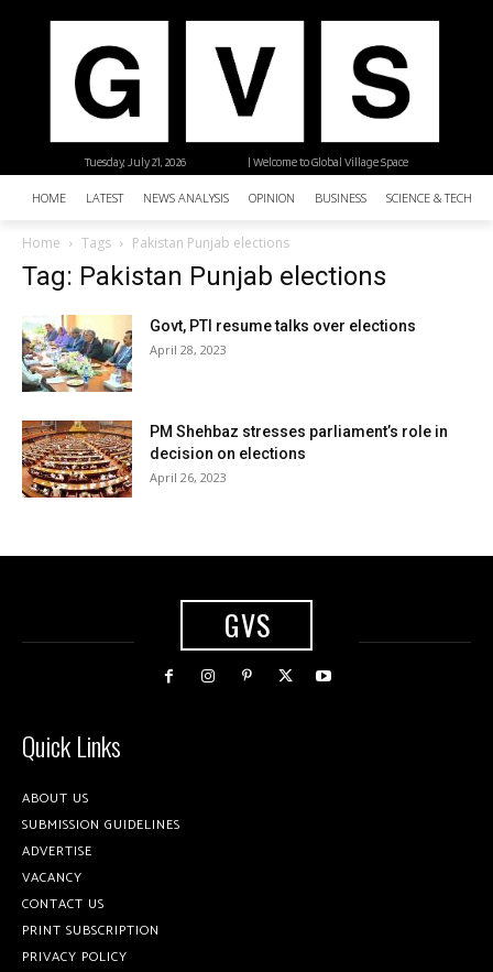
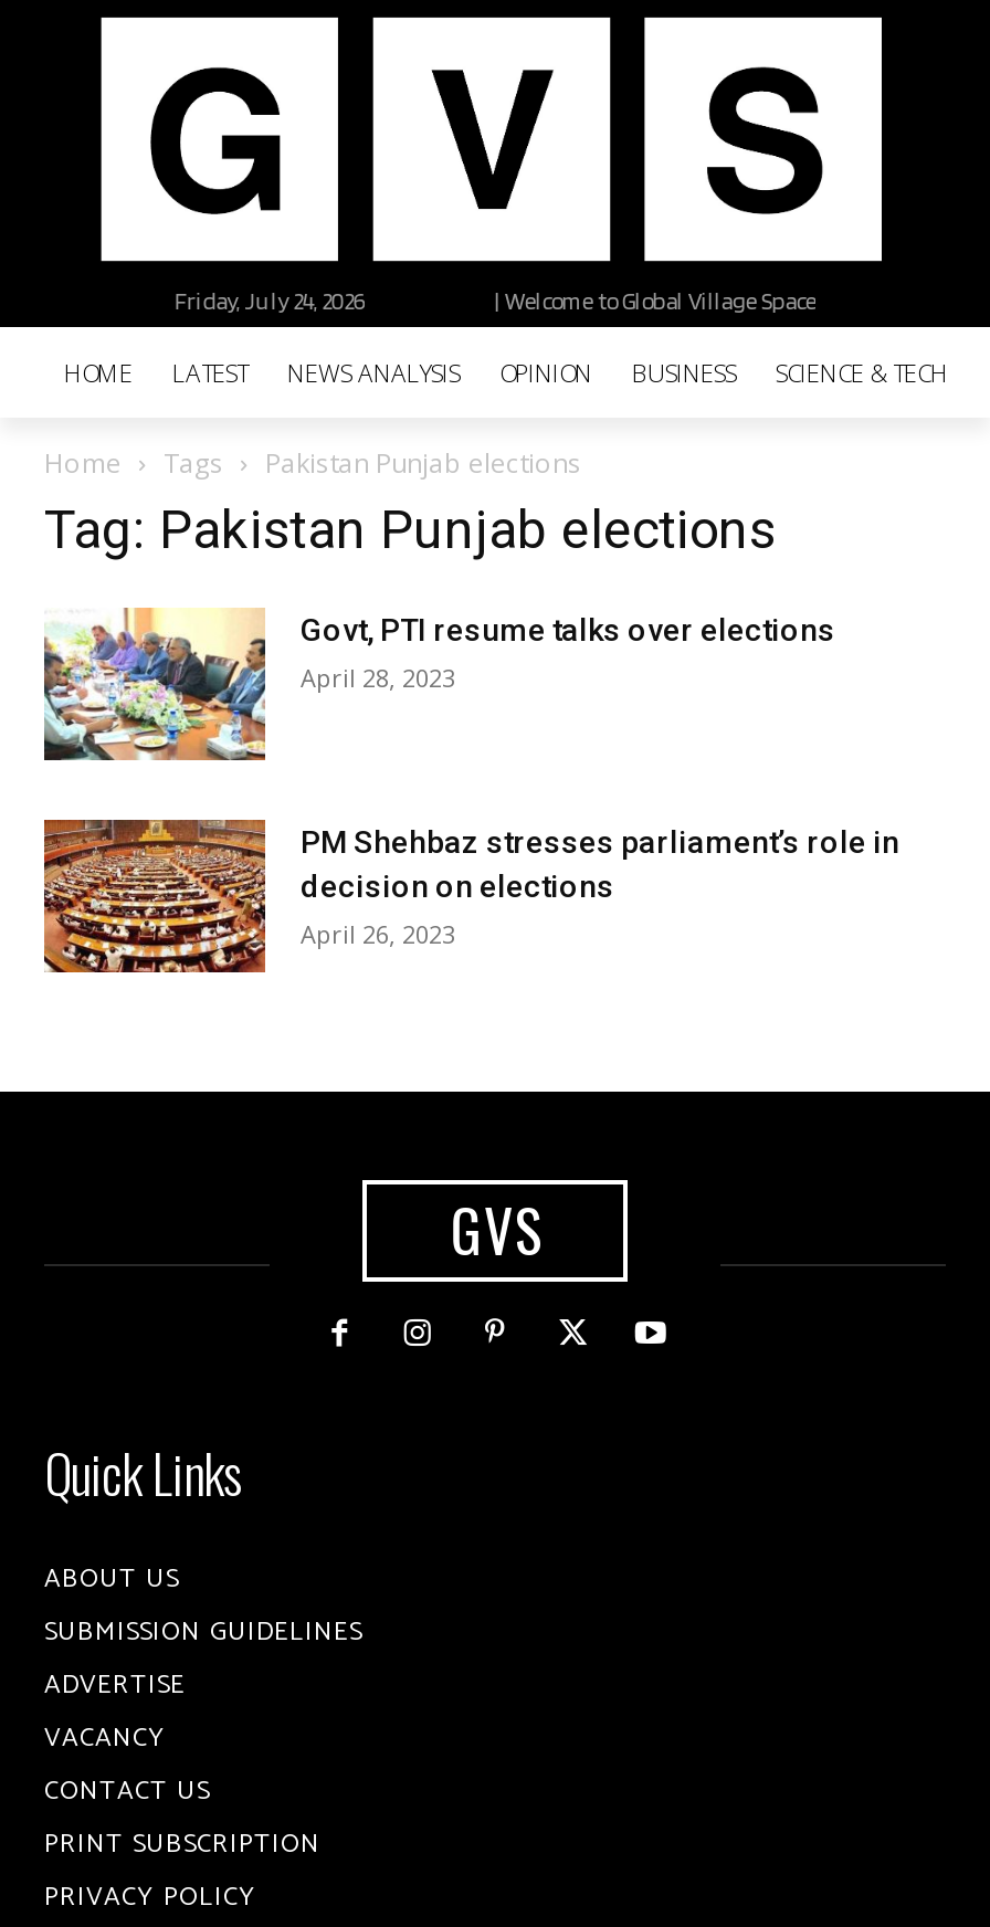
[84,154,186,170] Tuesday, July 21, 2026 -> [174,286,364,316] Friday, July 24, 2026

